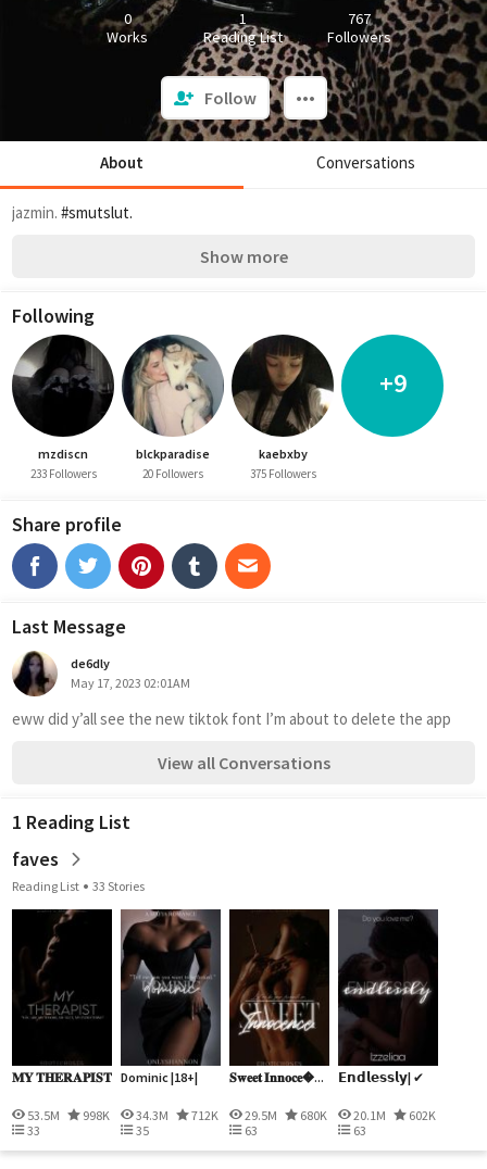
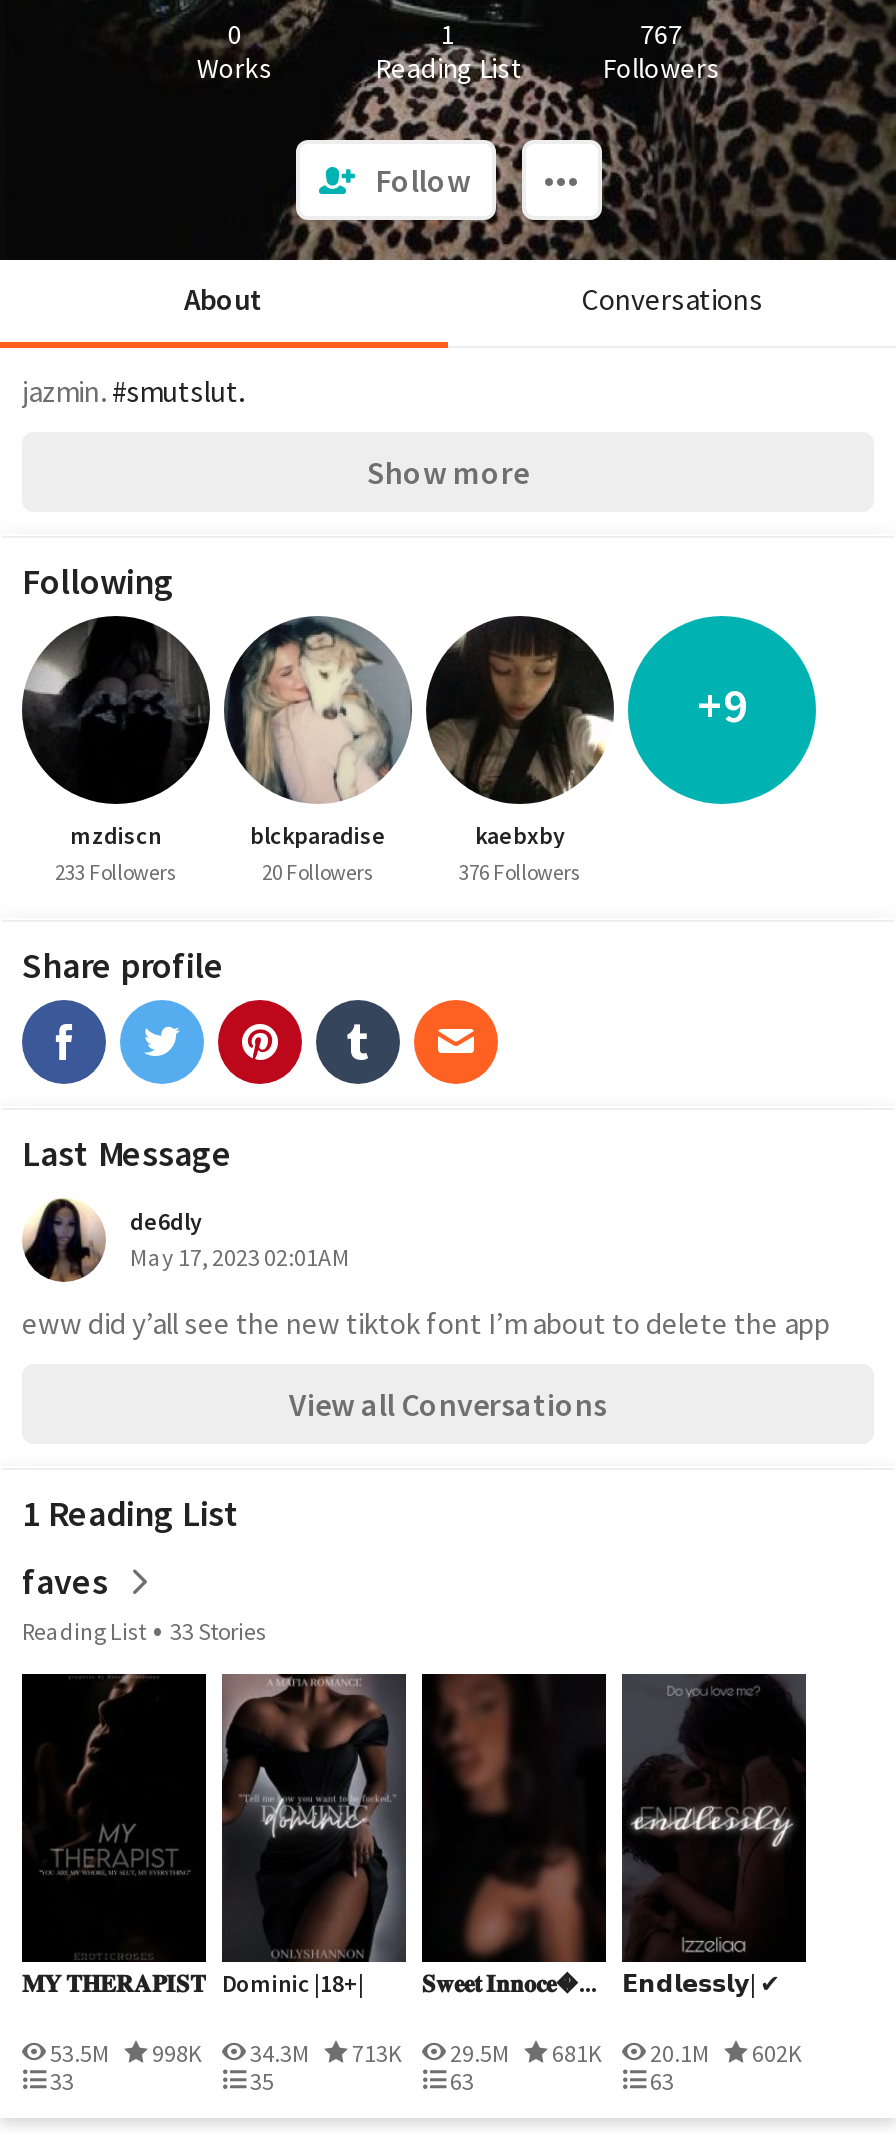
[249,466,316,481] 375 Followers -> [459,858,581,886] 376 Followers
[229,909,328,1123] [image] | 680K -> [422,1674,602,2068] [image] | 681K
[189,1107,218,1123] 712K -> [348,2038,402,2068] 713K

